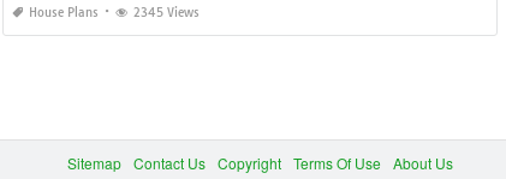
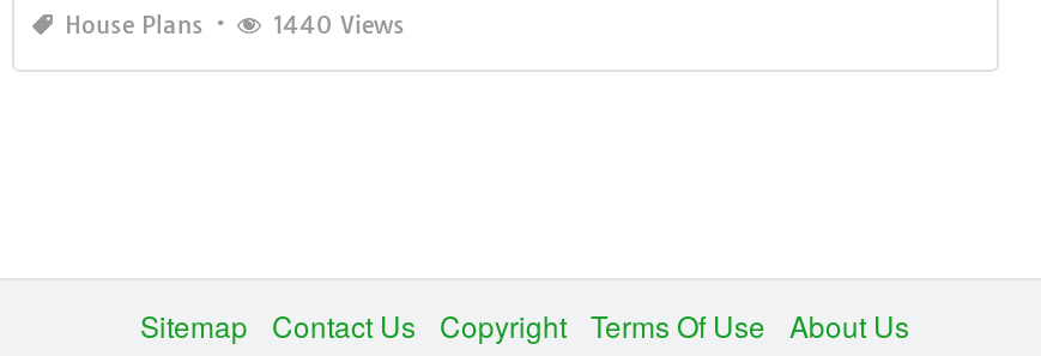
[133,5,200,20] 2345 Views -> [273,10,405,41] 1440 Views

